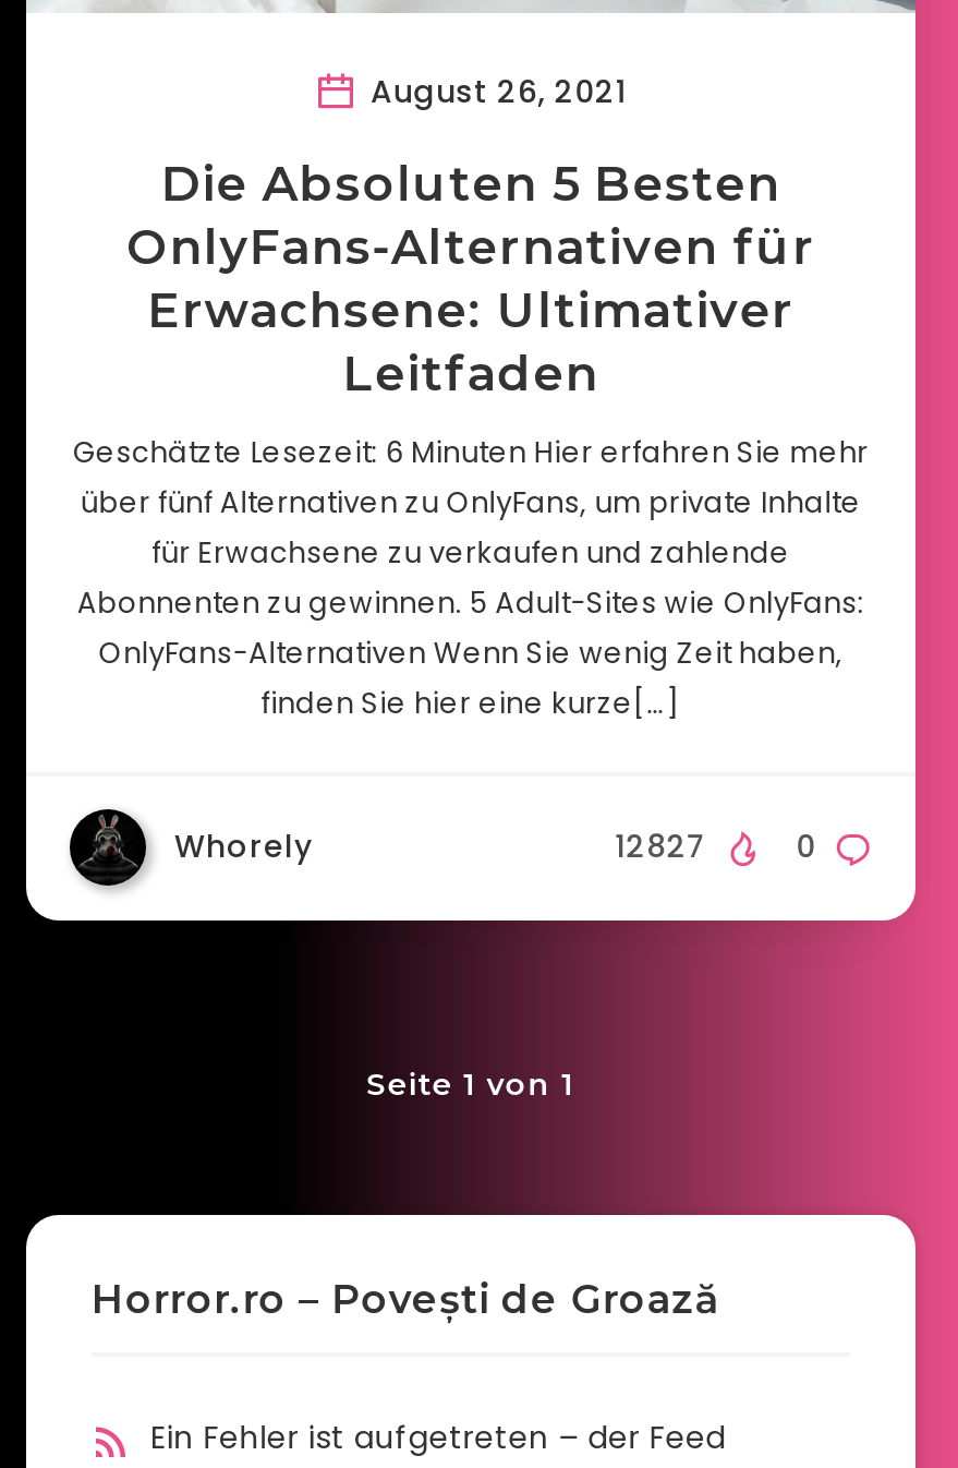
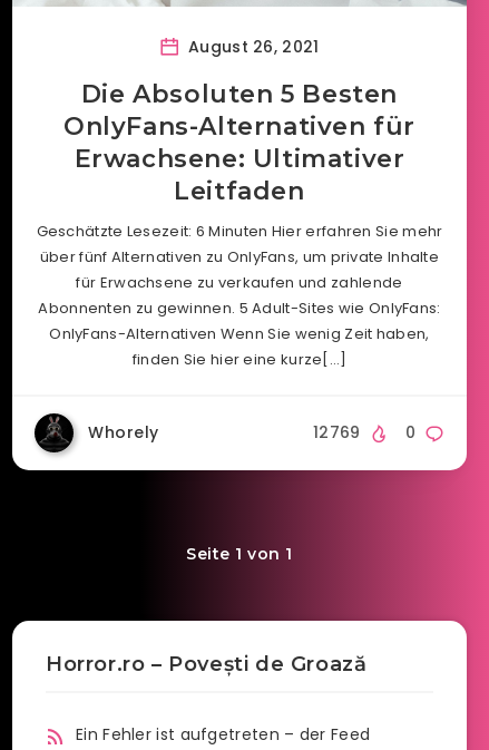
[614,825,816,869] 12827 0 -> [313,422,416,444] 12769 0

